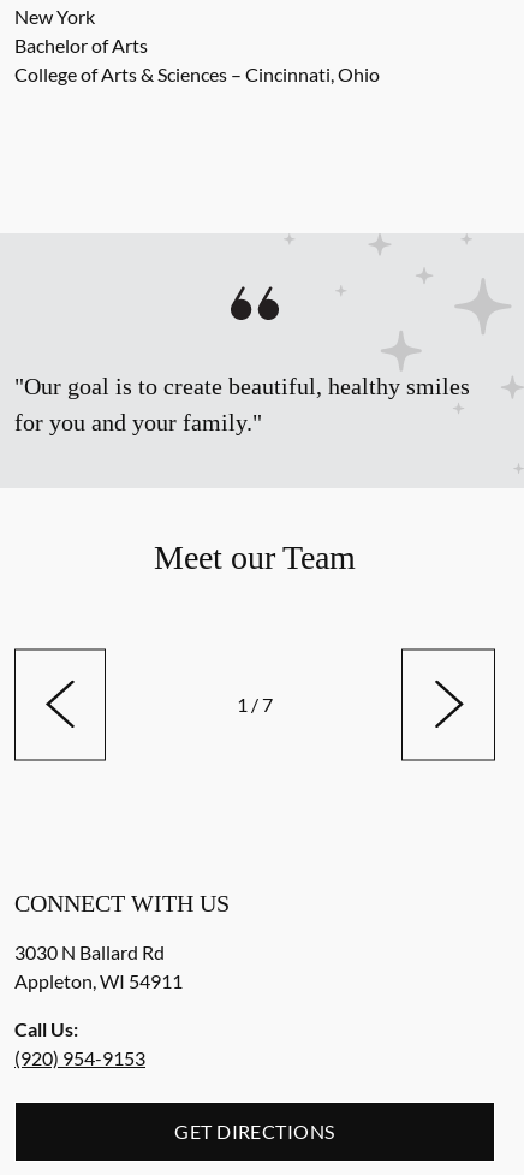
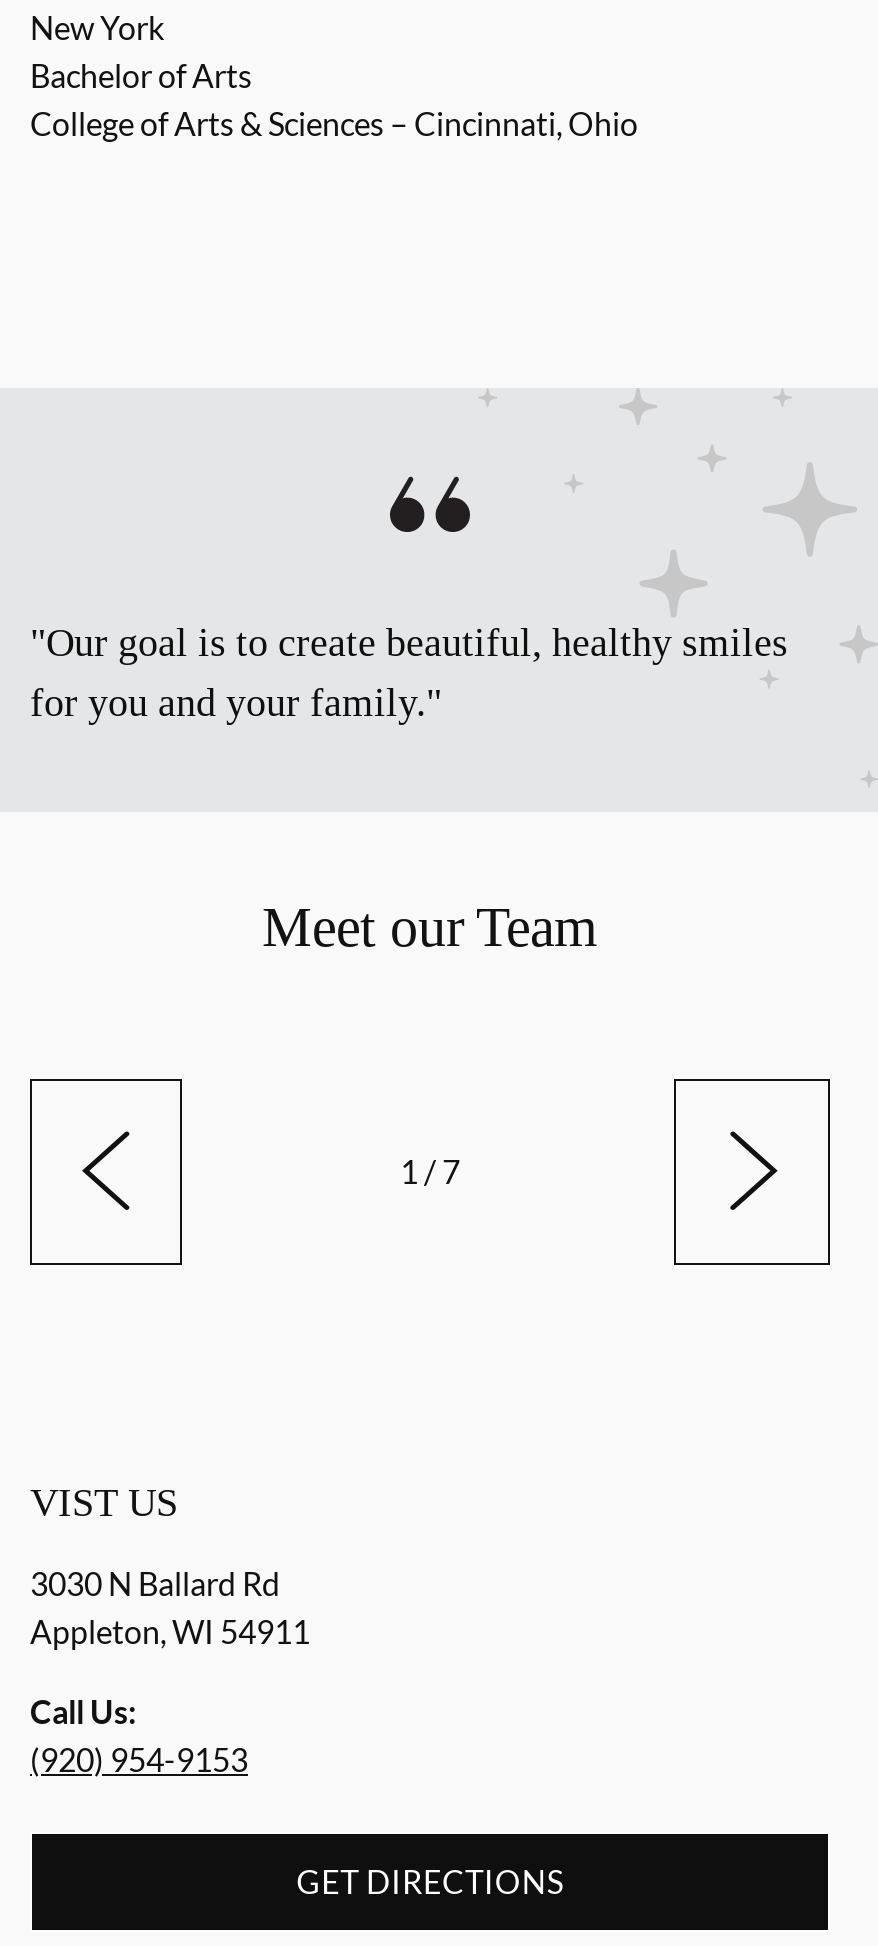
[14,890,230,916] CONNECT WITH US -> [30,1480,178,1524] VIST US

